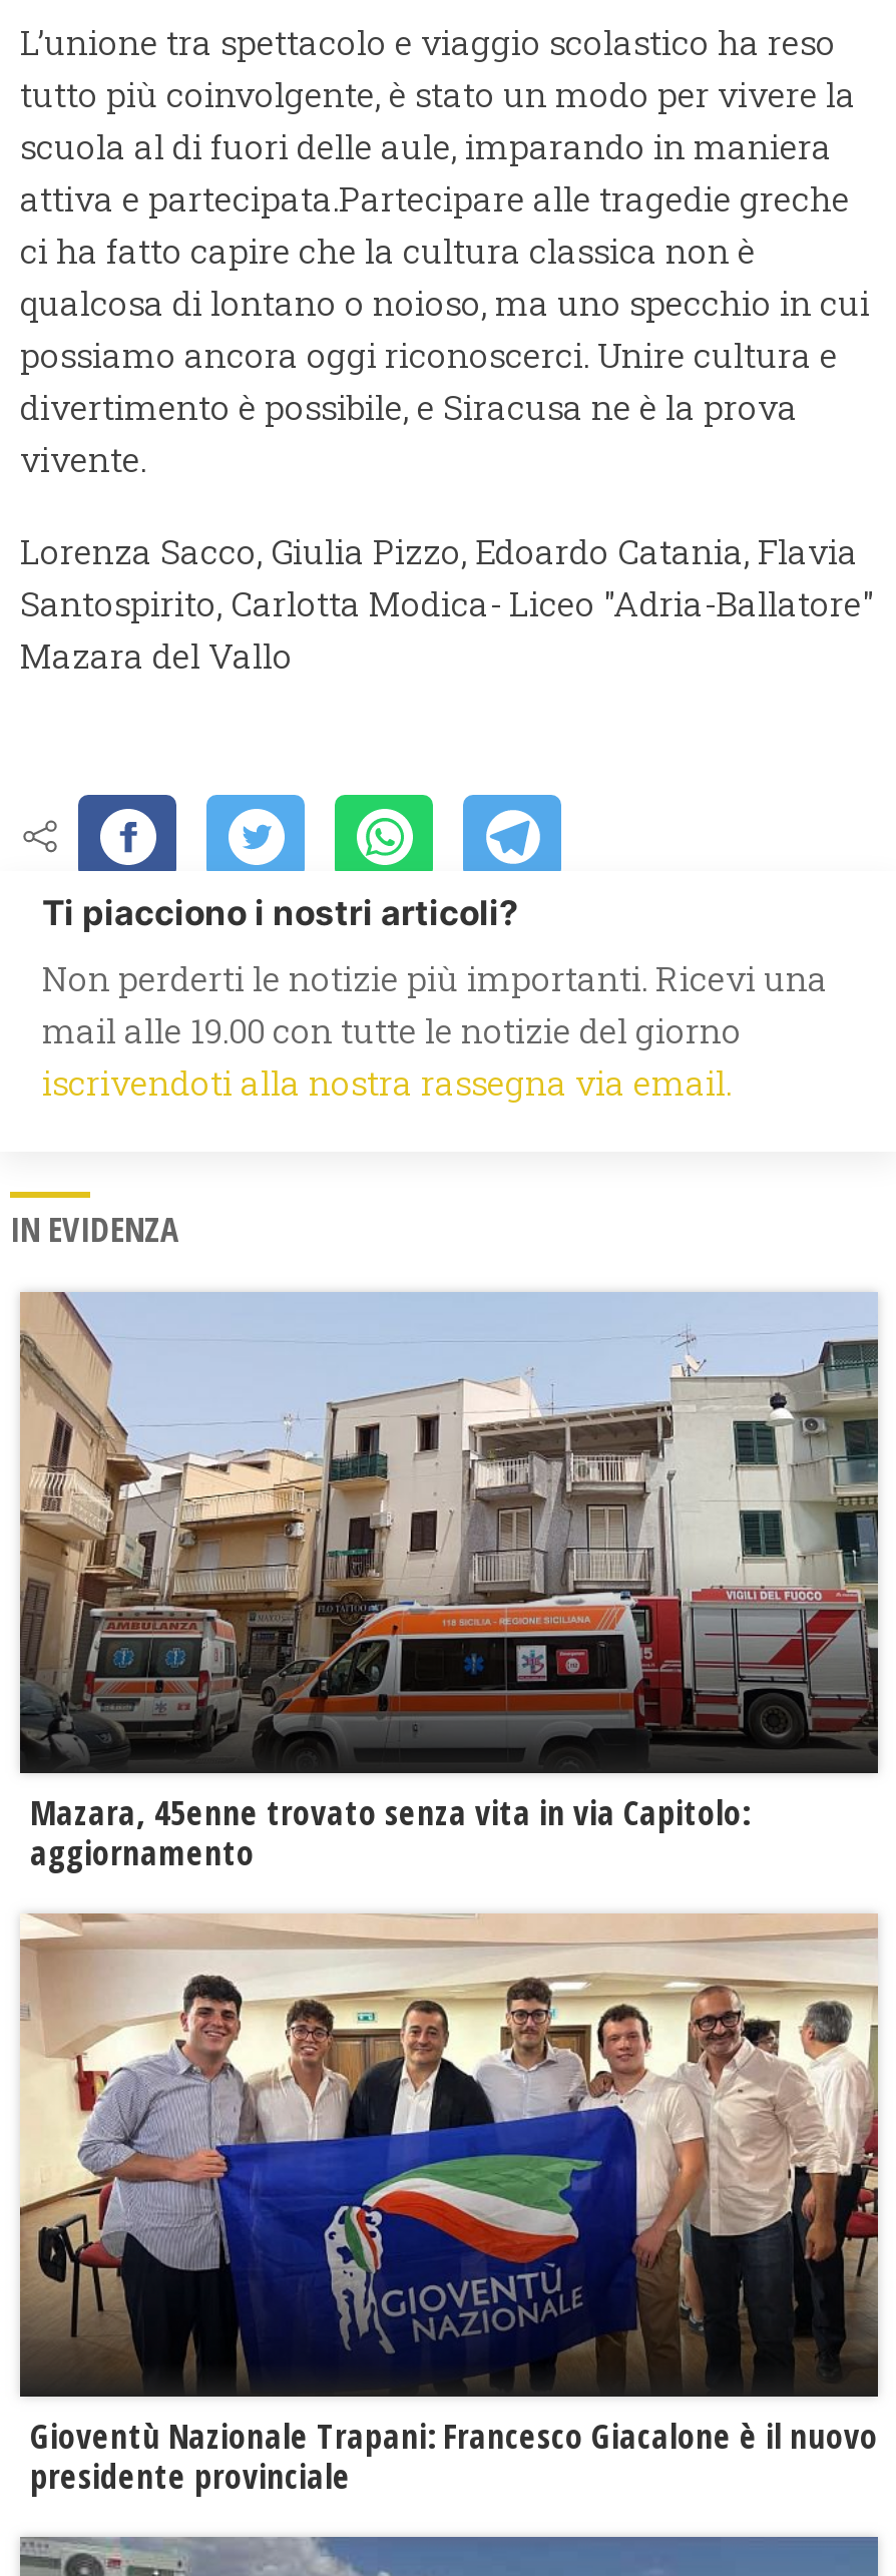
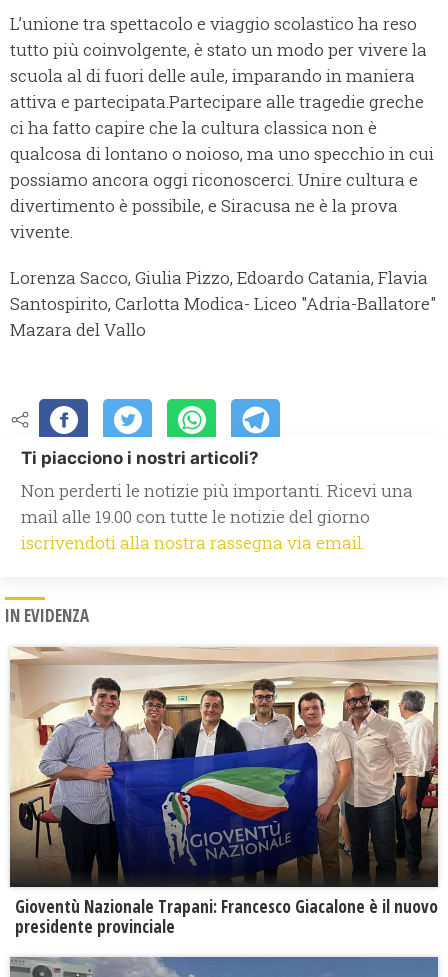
[18,1292,880,1876] [image] | Mazara, 45enne trovato senza vita in via Capitolo: | aggiornamento -> none

